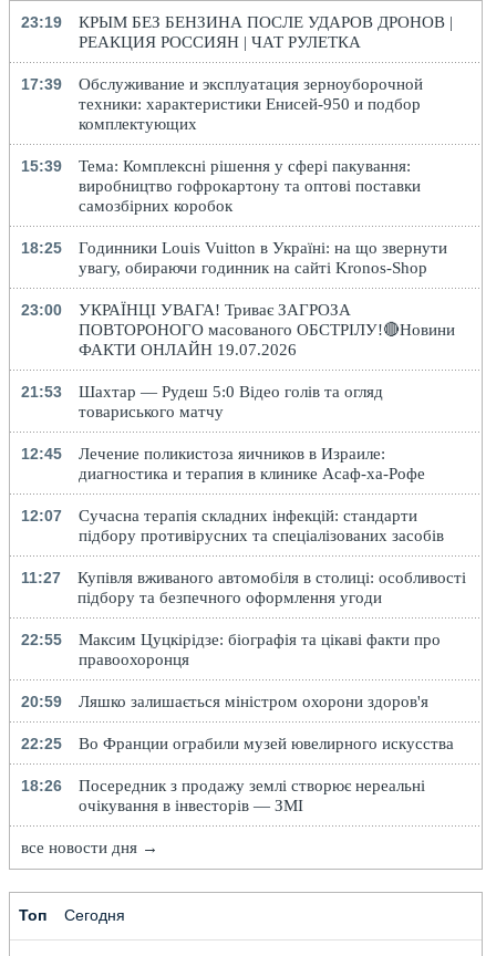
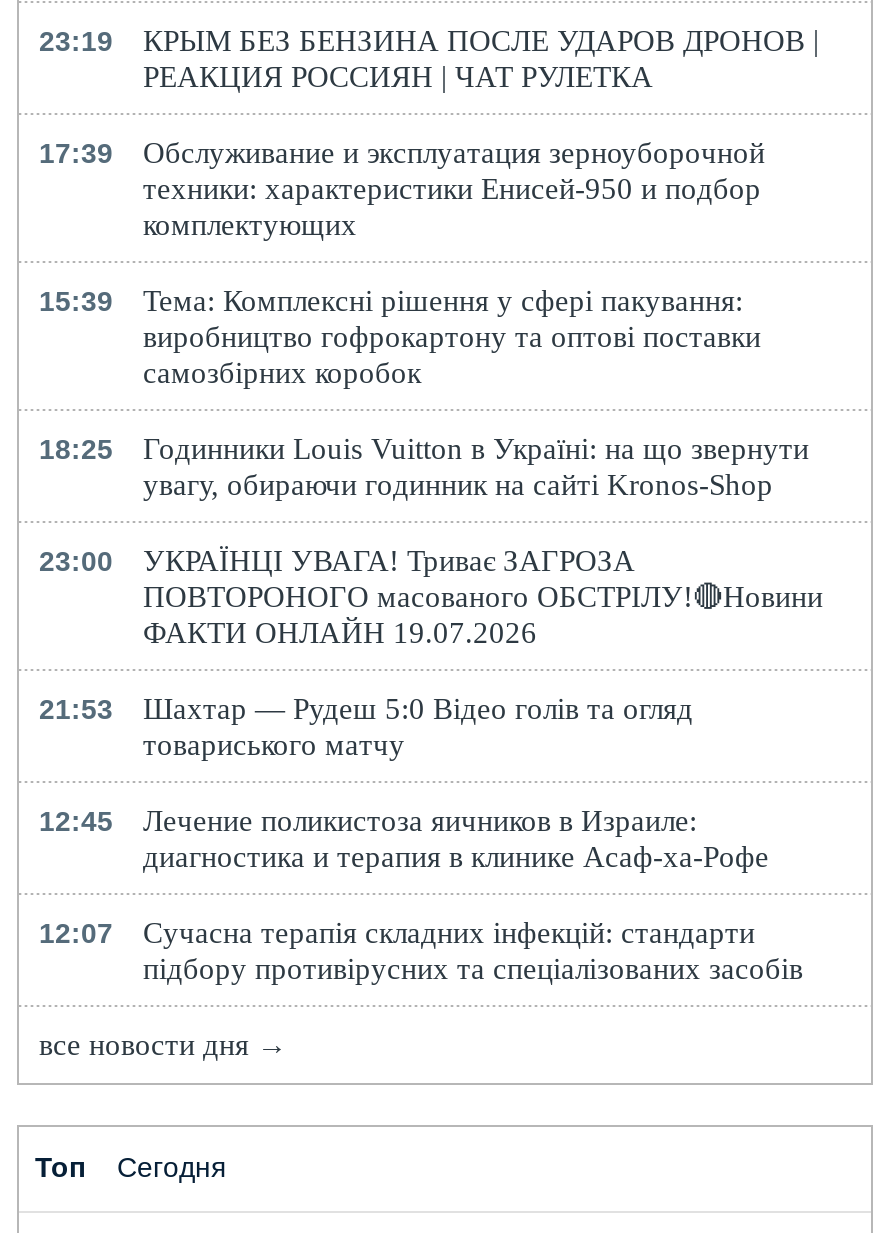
[21,569,466,815] 11:27 | Купівля вживаного автомобіля в столиці: особливості | підбору та безпечного оформлення угоди | 22:55 | Максим Цуцкірідзе: біографія та цікаві факти про | правоохоронця | 20:59 | Ляшко залишається міністром охорони здоров'я | 22:25 | Во Франции ограбили музей ювелирного искусства | 18:26 | Посередник з продажу землі створює нереальні | очікування в інвесторів — ЗМІ -> none

